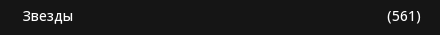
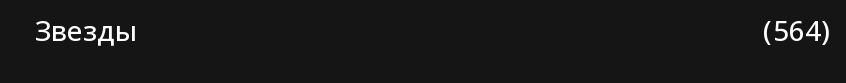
[387,6,421,25] (561) -> [763,12,831,50] (564)

